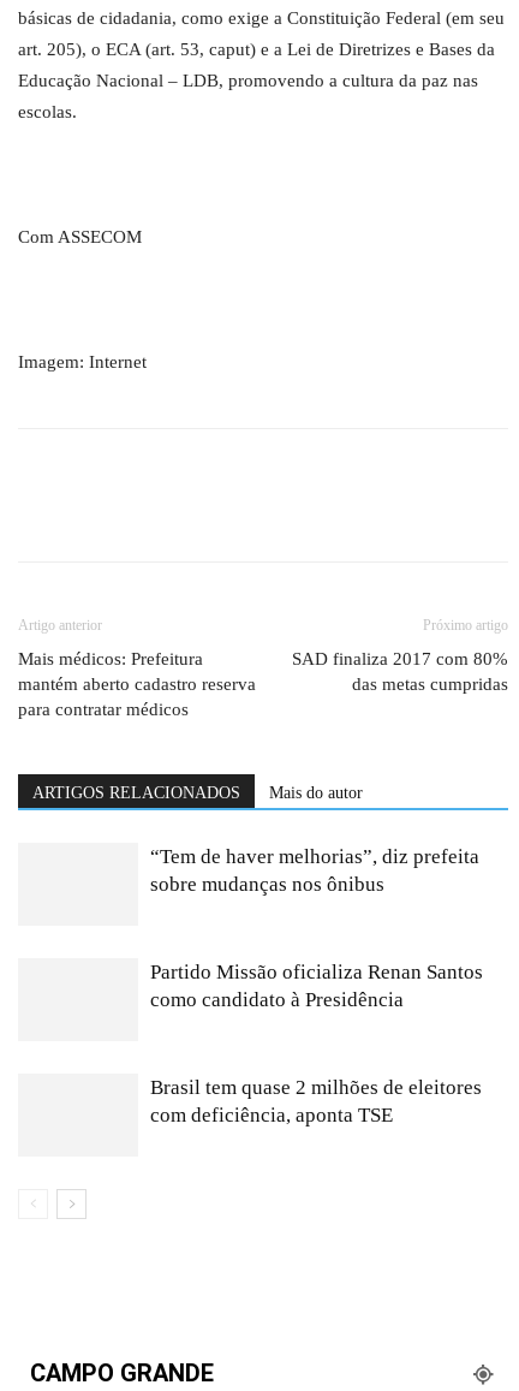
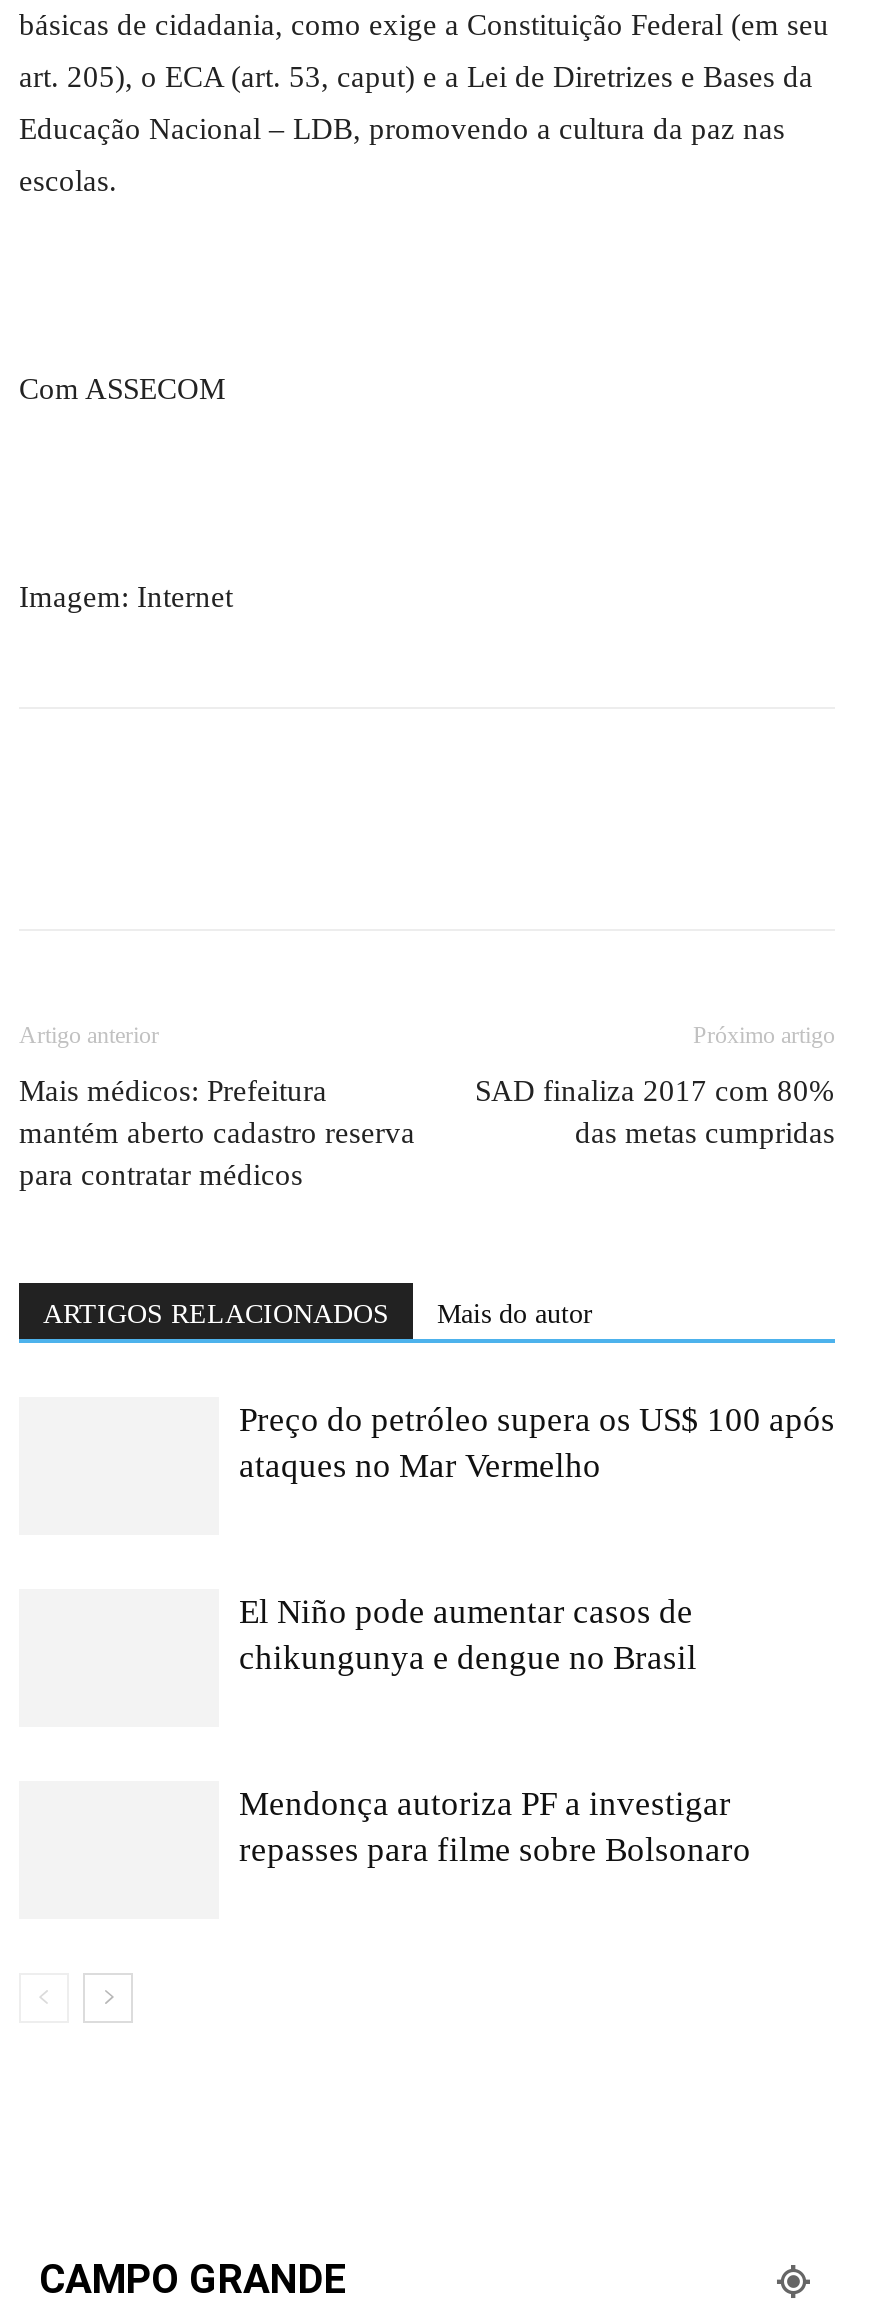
[150,845,479,896] “Tem de haver melhorias”, diz prefeita | sobre mudanças nos ônibus -> [239,1401,835,1485] Preço do petróleo supera os US$ 100 após | ataques no Mar Vermelho
[150,961,483,1011] Partido Missão oficializa Renan Santos | como candidato à Presidência -> [239,1593,697,1677] El Niño pode aumentar casos de | chikungunya e dengue no Brasil
[150,1076,482,1127] Brasil tem quase 2 milhões de eleitores | com deficiência, aponta TSE -> [239,1785,751,1869] Mendonça autoriza PF a investigar | repasses para filme sobre Bolsonaro

